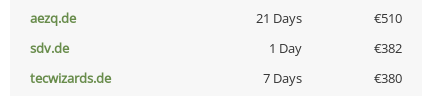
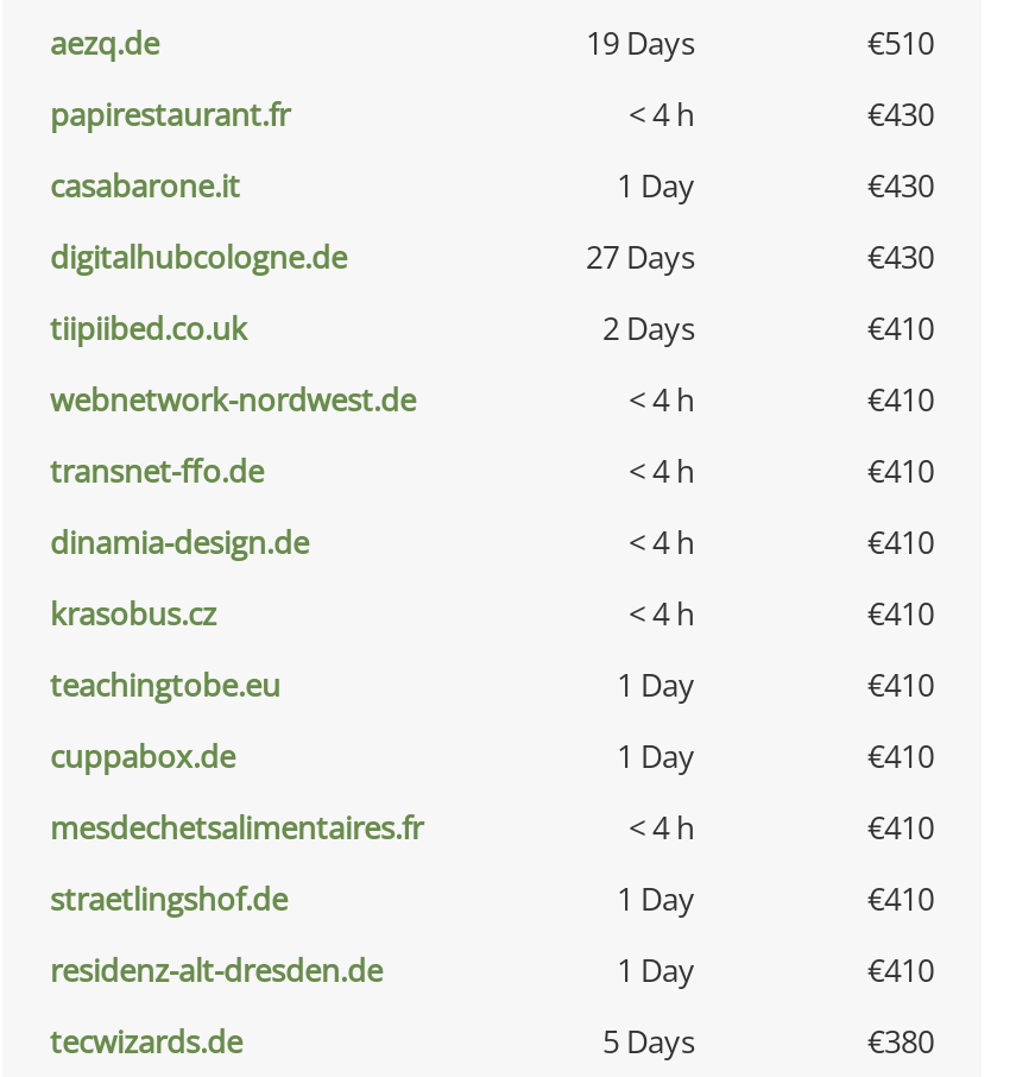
[255,9,301,27] 21 Days -> [586,22,695,65] 19 Days
[30,39,69,57] sdv.de -> [50,93,934,207] papirestaurant.fr | < 4 h | €430 | casabarone.it
[374,39,402,57] €382 -> [50,165,934,992] €430 | digitalhubcologne.de | 27 Days | €430 | tiipiibed.co.uk | 2 Days | €410 | webnetwork-nordwest.de | < 4 h | €410 | transnet-ffo.de | < 4 h | €410 | dinamia-design.de | < 4 h | €410 | krasobus.cz | < 4 h | €410 | teachingtobe.eu | 1 Day | €410 | cuppabox.de | 1 Day | €410 | mesdechetsalimentaires.fr | < 4 h | €410 | straetlingshof.de | 1 Day | €410 | residenz-alt-dresden.de | 1 Day | €410
[262,69,301,87] 7 Days -> [602,1020,695,1063] 5 Days

